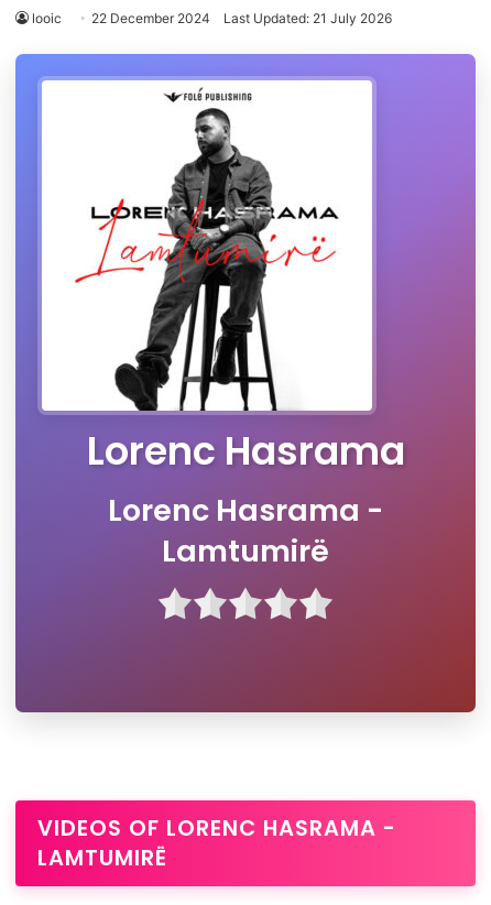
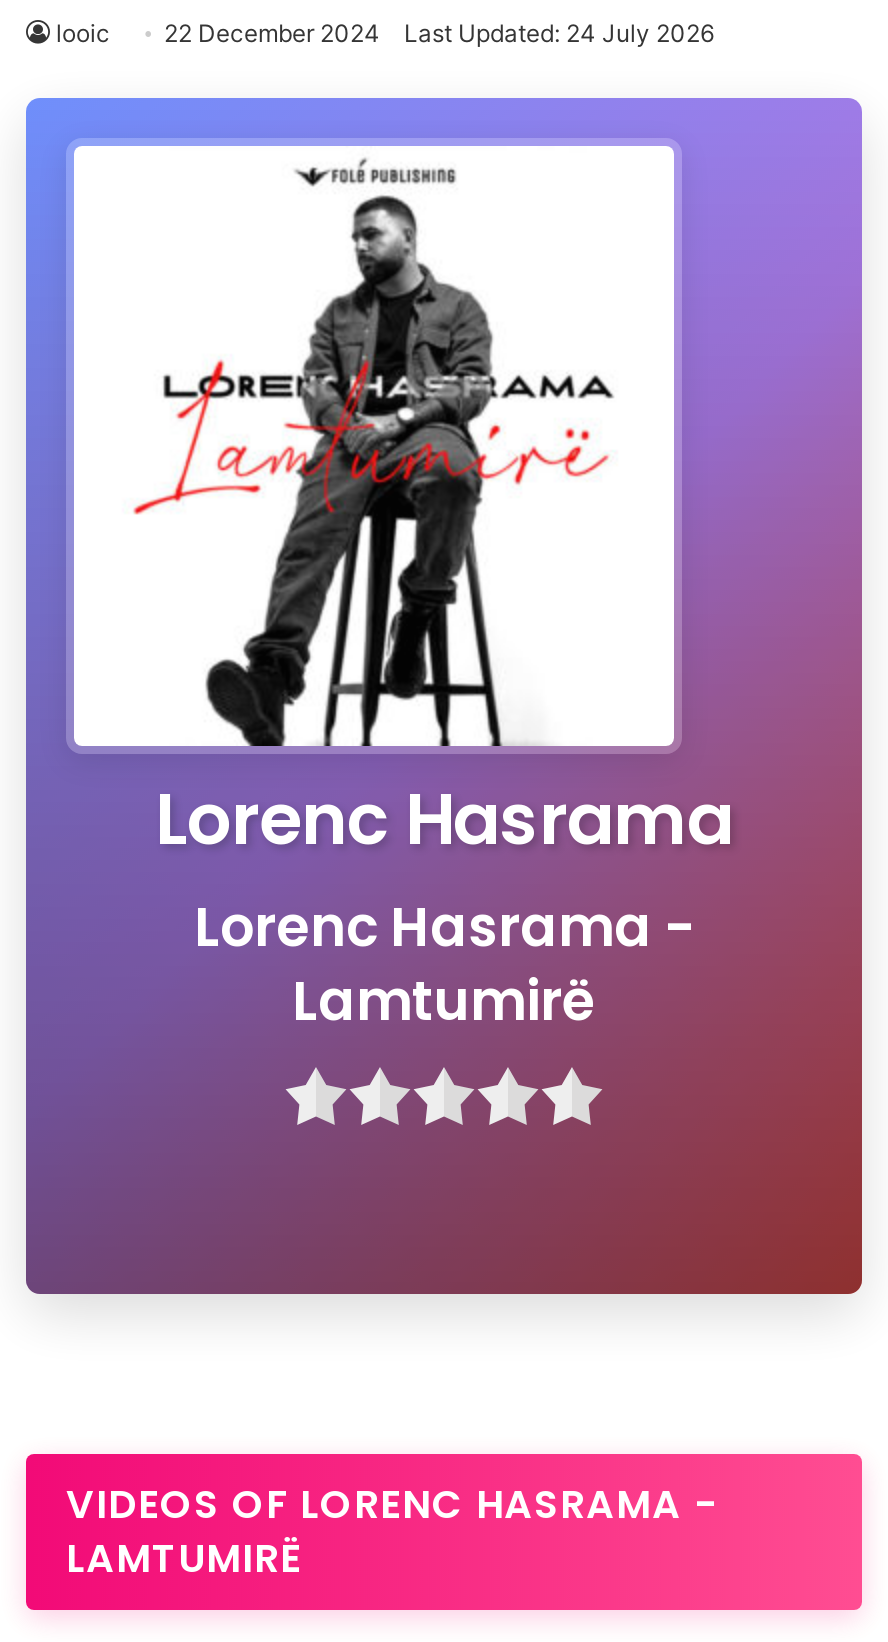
[223,10,392,26] Last Updated: 21 July 2026 -> [404,18,714,48] Last Updated: 24 July 2026

